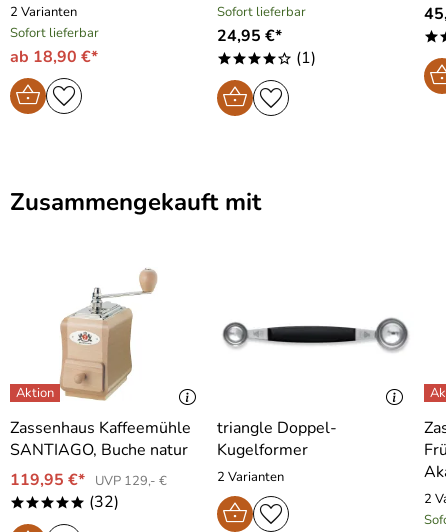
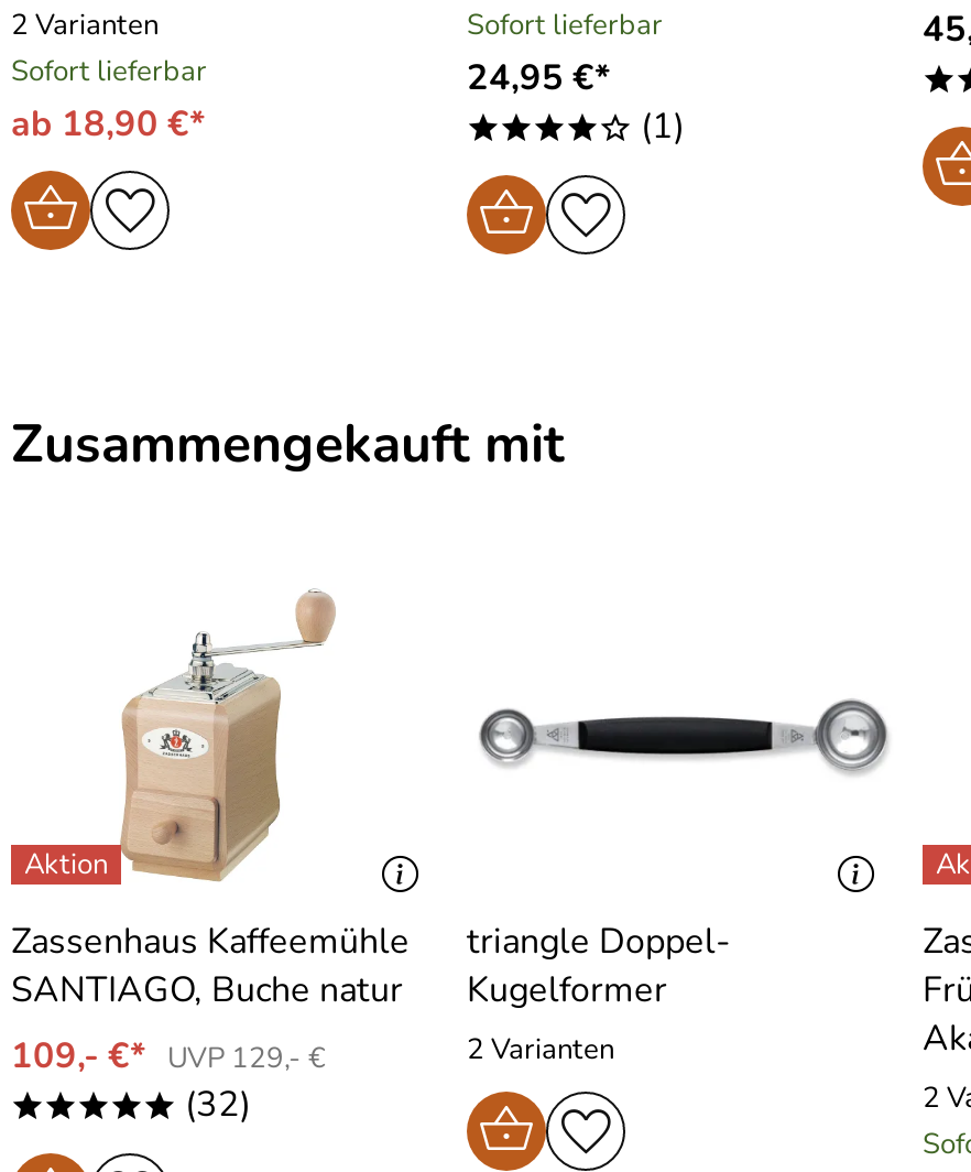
[10,469,167,491] 119,95 €* UVP 129,- € -> [11,1033,326,1081] 109,- €* UVP 129,- €

